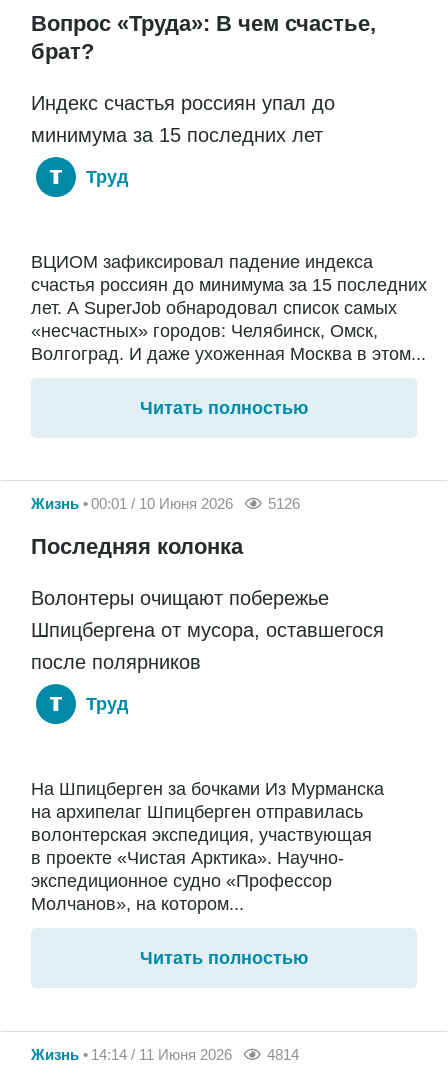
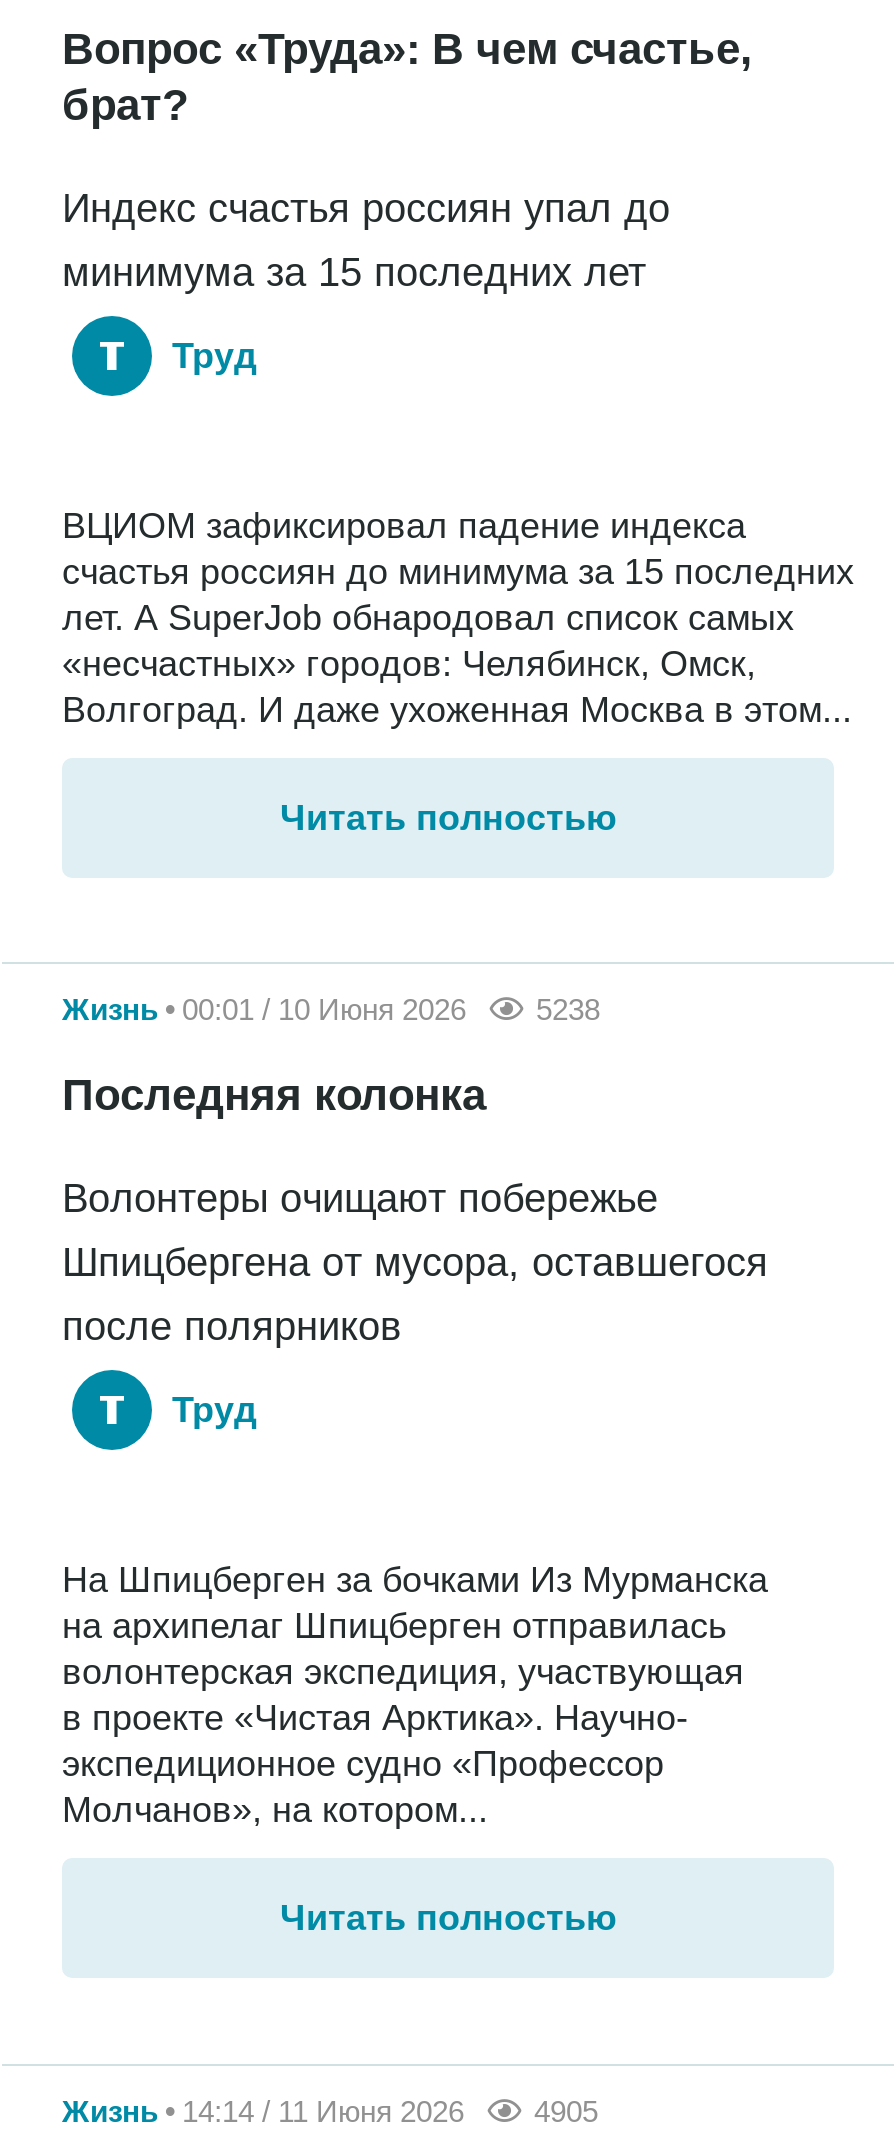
[268,495,300,512] 5126 -> [536,993,600,1027] 5238
[267,1046,299,1063] 4814 -> [534,2093,598,2127] 4905

